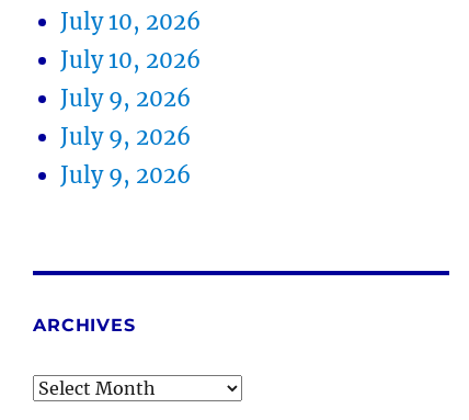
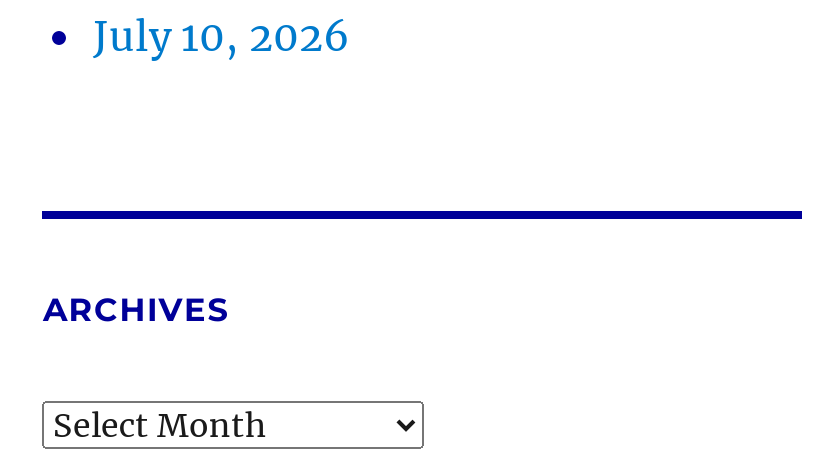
[61,46,201,189] July 10, 2026 | July 9, 2026 | July 9, 2026 | July 9, 2026 -> none

